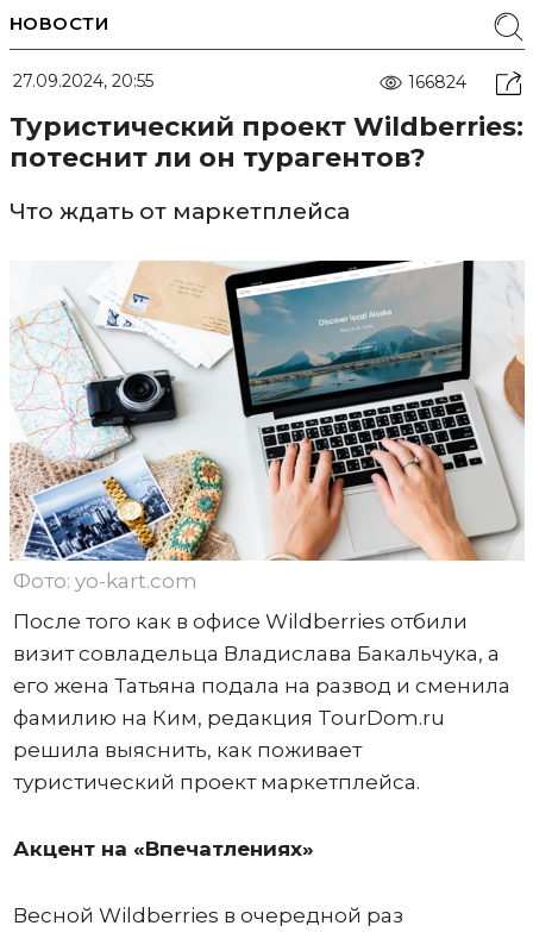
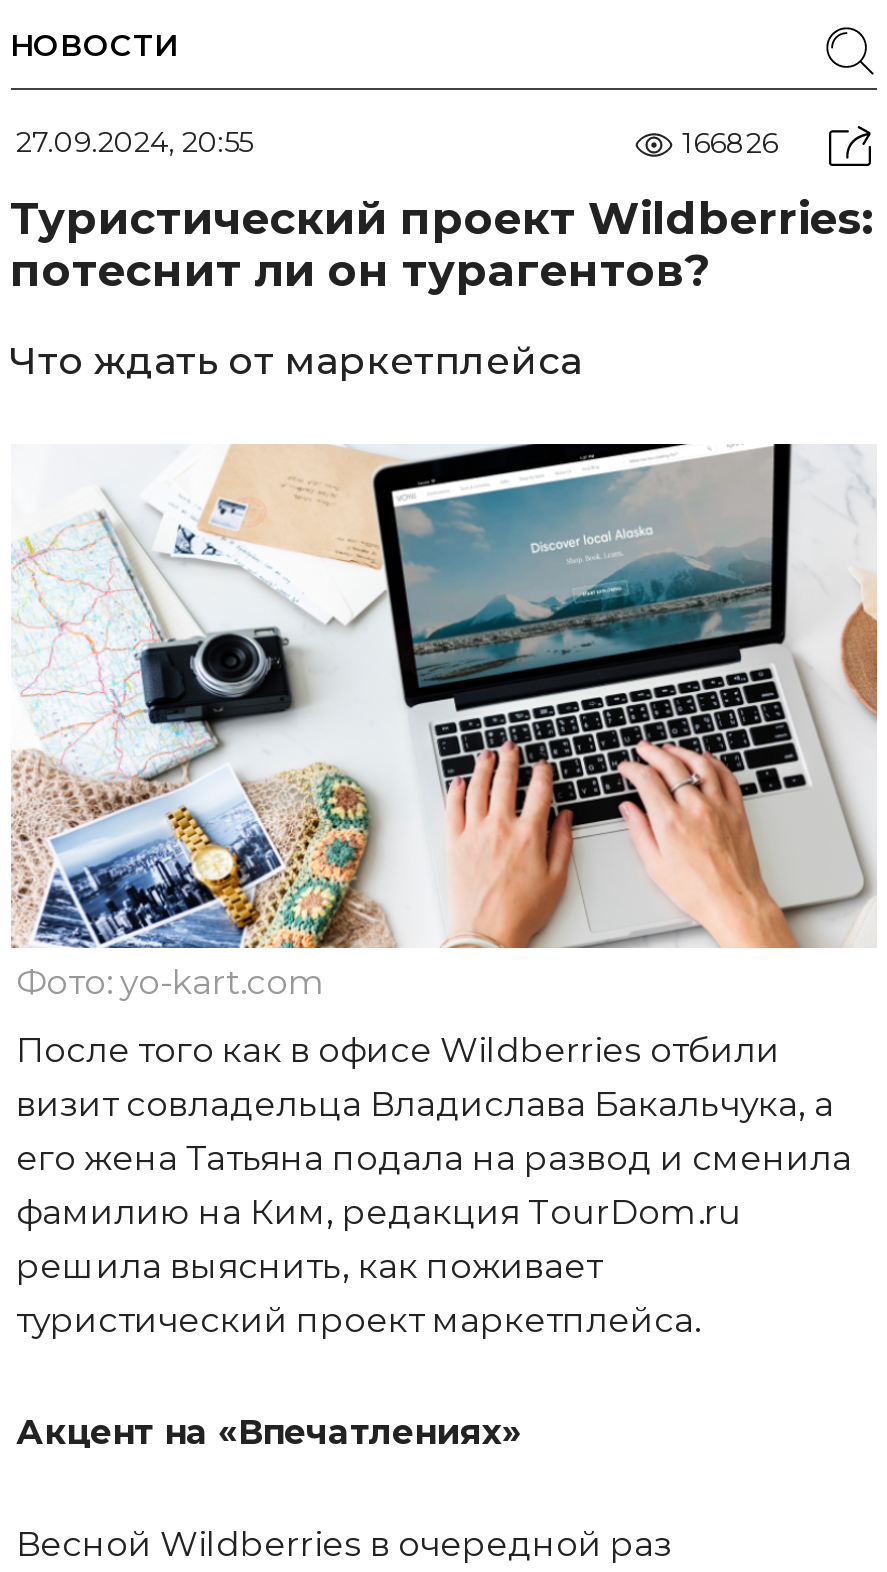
[403,71,466,92] 166824 -> [674,125,778,161] 166826

